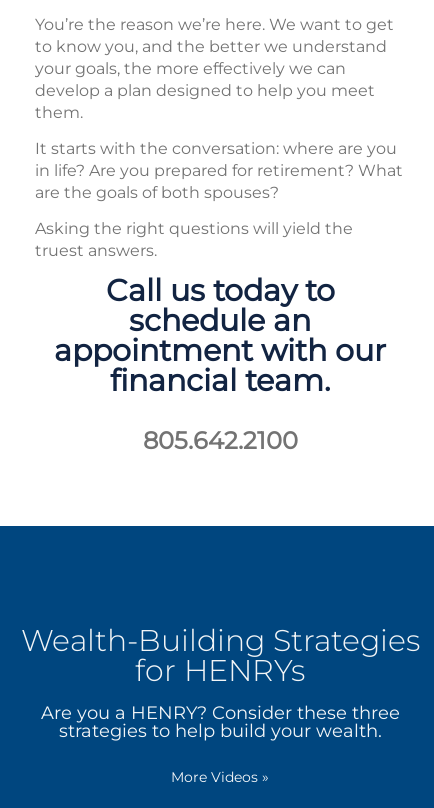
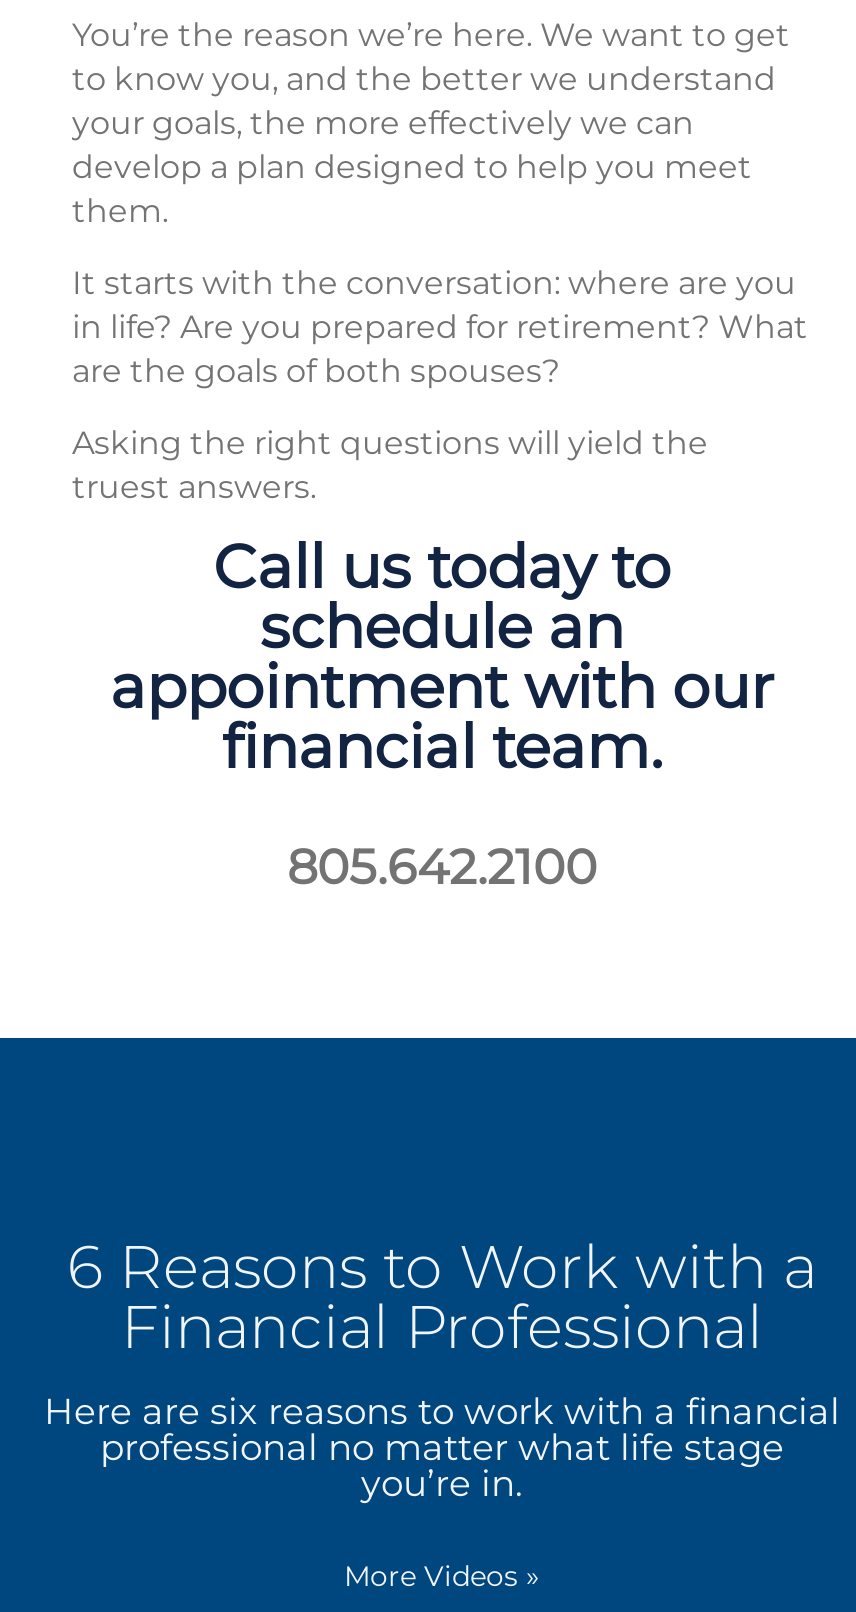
[20,622,419,742] Wealth-Building Strategies | for HENRYs | Are you a HENRY? Consider these three | strategies to help build your wealth. -> [44,1229,840,1505] 6 Reasons to Work with a | Financial Professional | Here are six reasons to work with a financial | professional no matter what life stage | you’re in.

